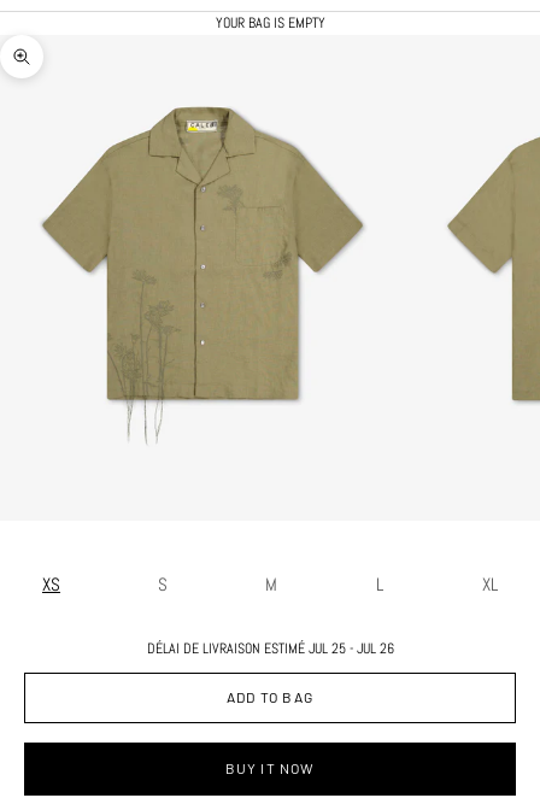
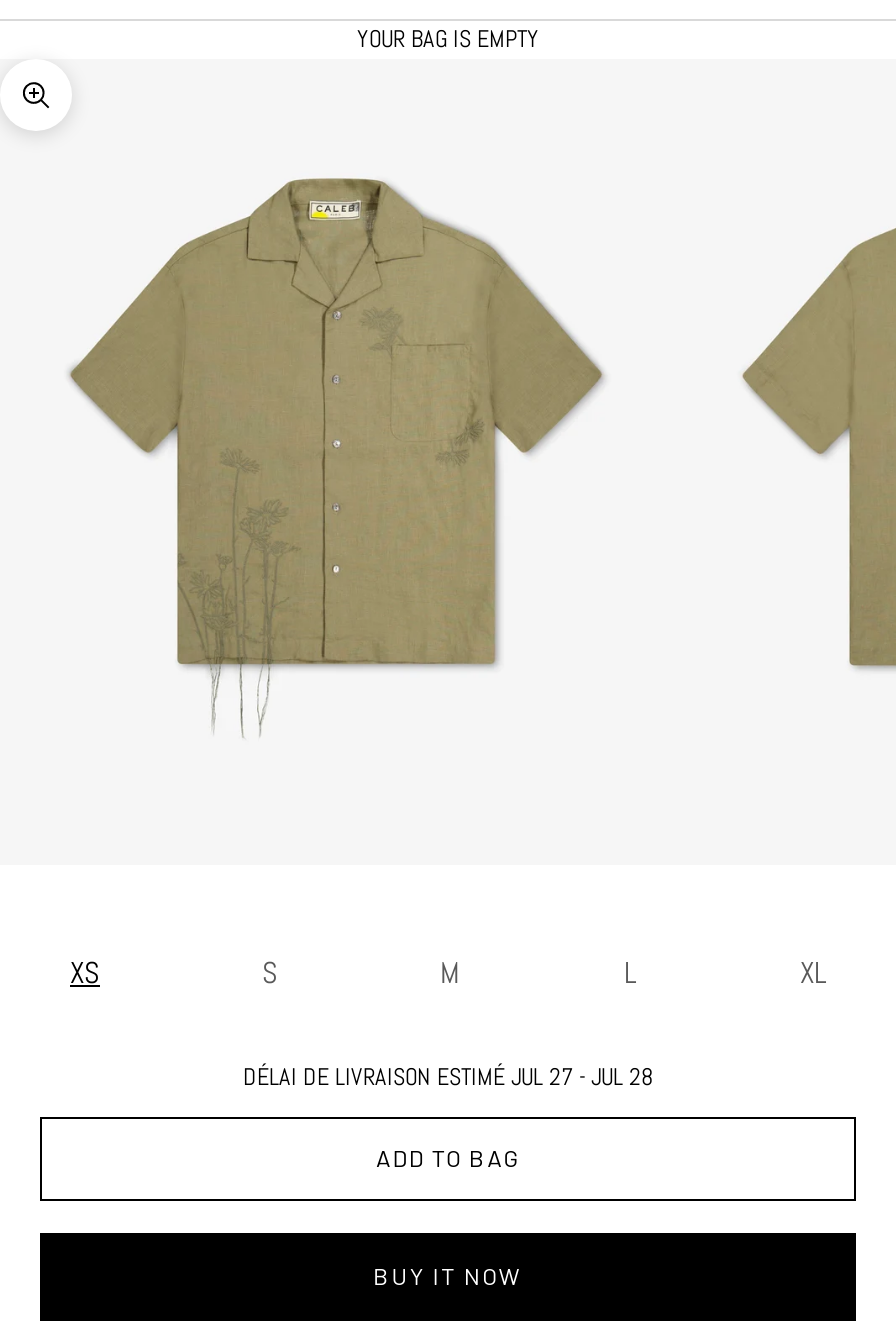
[146,639,394,658] DÉLAI DE LIVRAISON ESTIMÉ JUL 25 - JUL 26 -> [243,1061,653,1093] DÉLAI DE LIVRAISON ESTIMÉ JUL 27 - JUL 28

